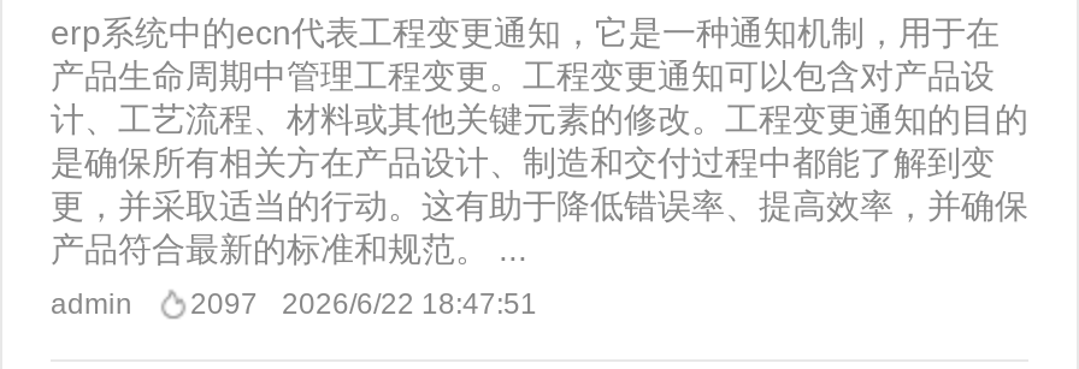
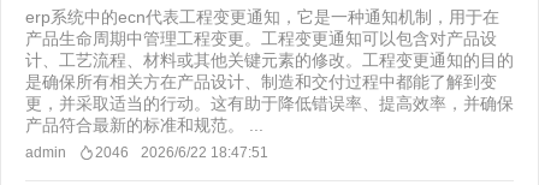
[51,287,537,321] admin 2097 2026/6/22 18:47:51 -> [25,144,268,161] admin 2046 2026/6/22 18:47:51

